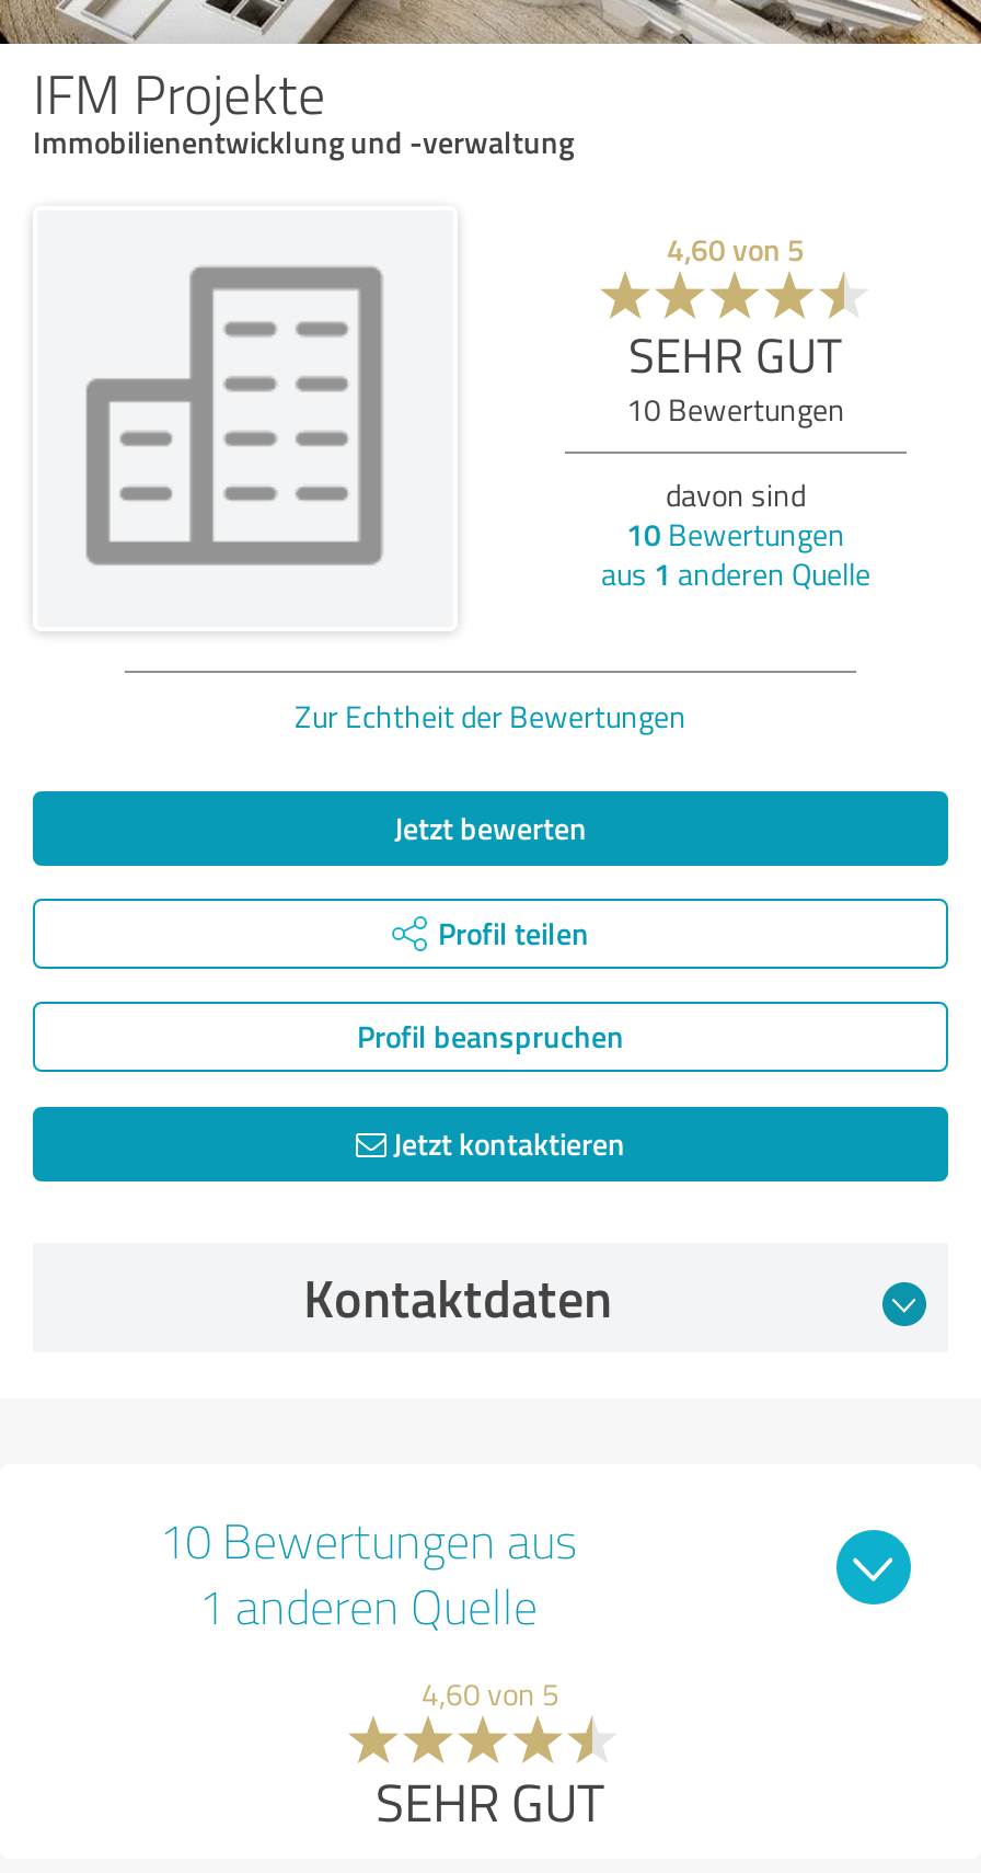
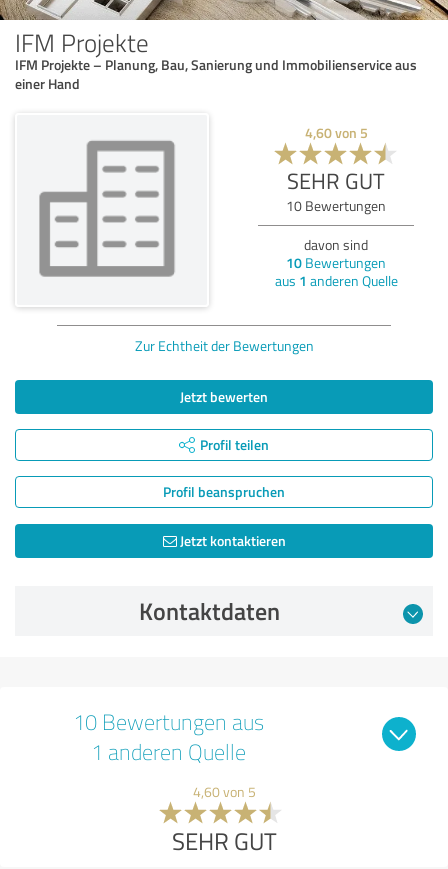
[33,120,574,161] Immobilienentwicklung und -verwaltung -> [15,55,417,93] IFM Projekte – Planung, Bau, Sanierung und Immobilienservice aus | einer Hand

